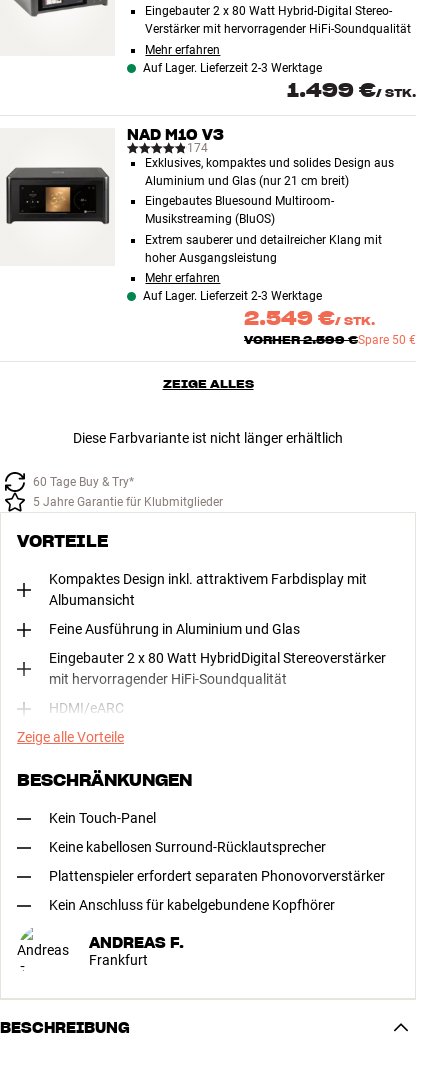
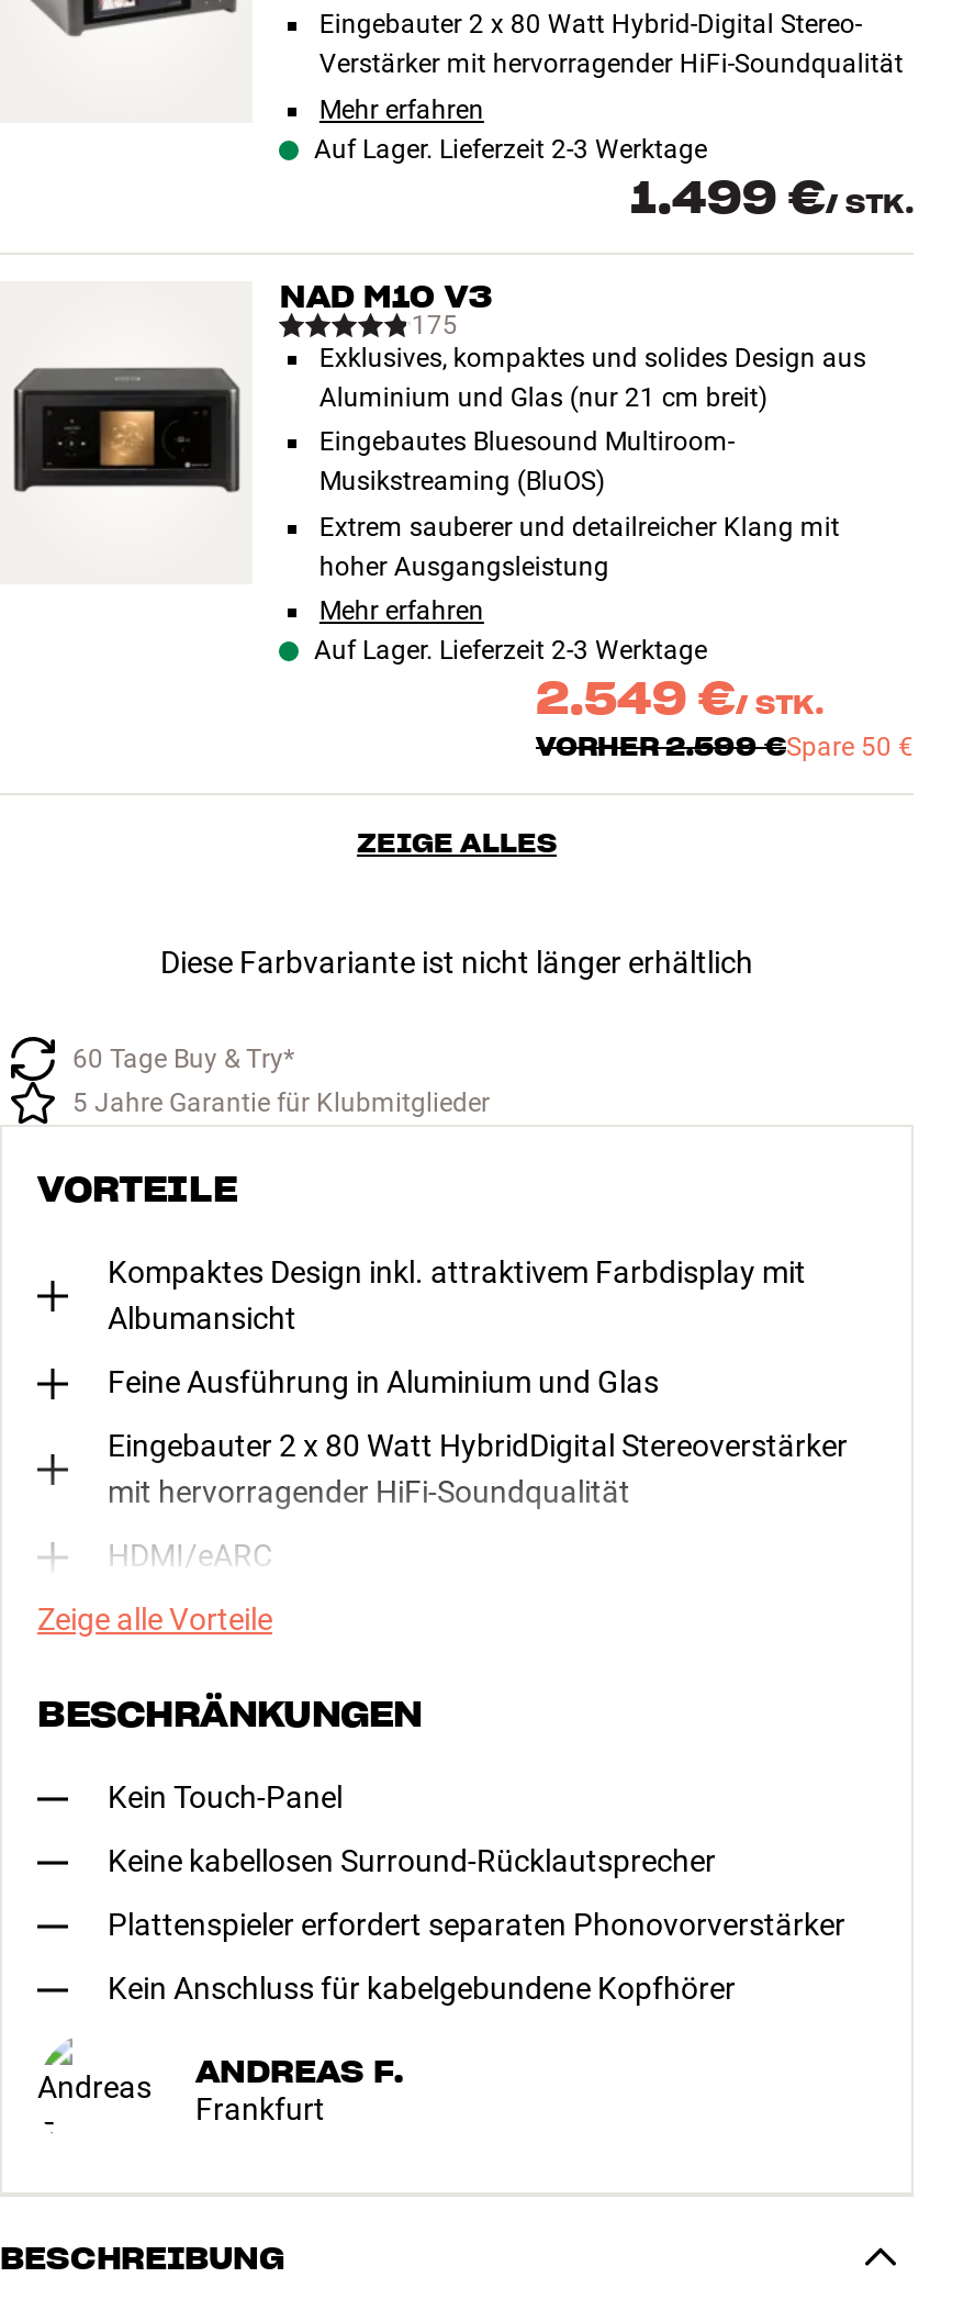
[187,141,208,155] 174 -> [412,310,458,340] 175

